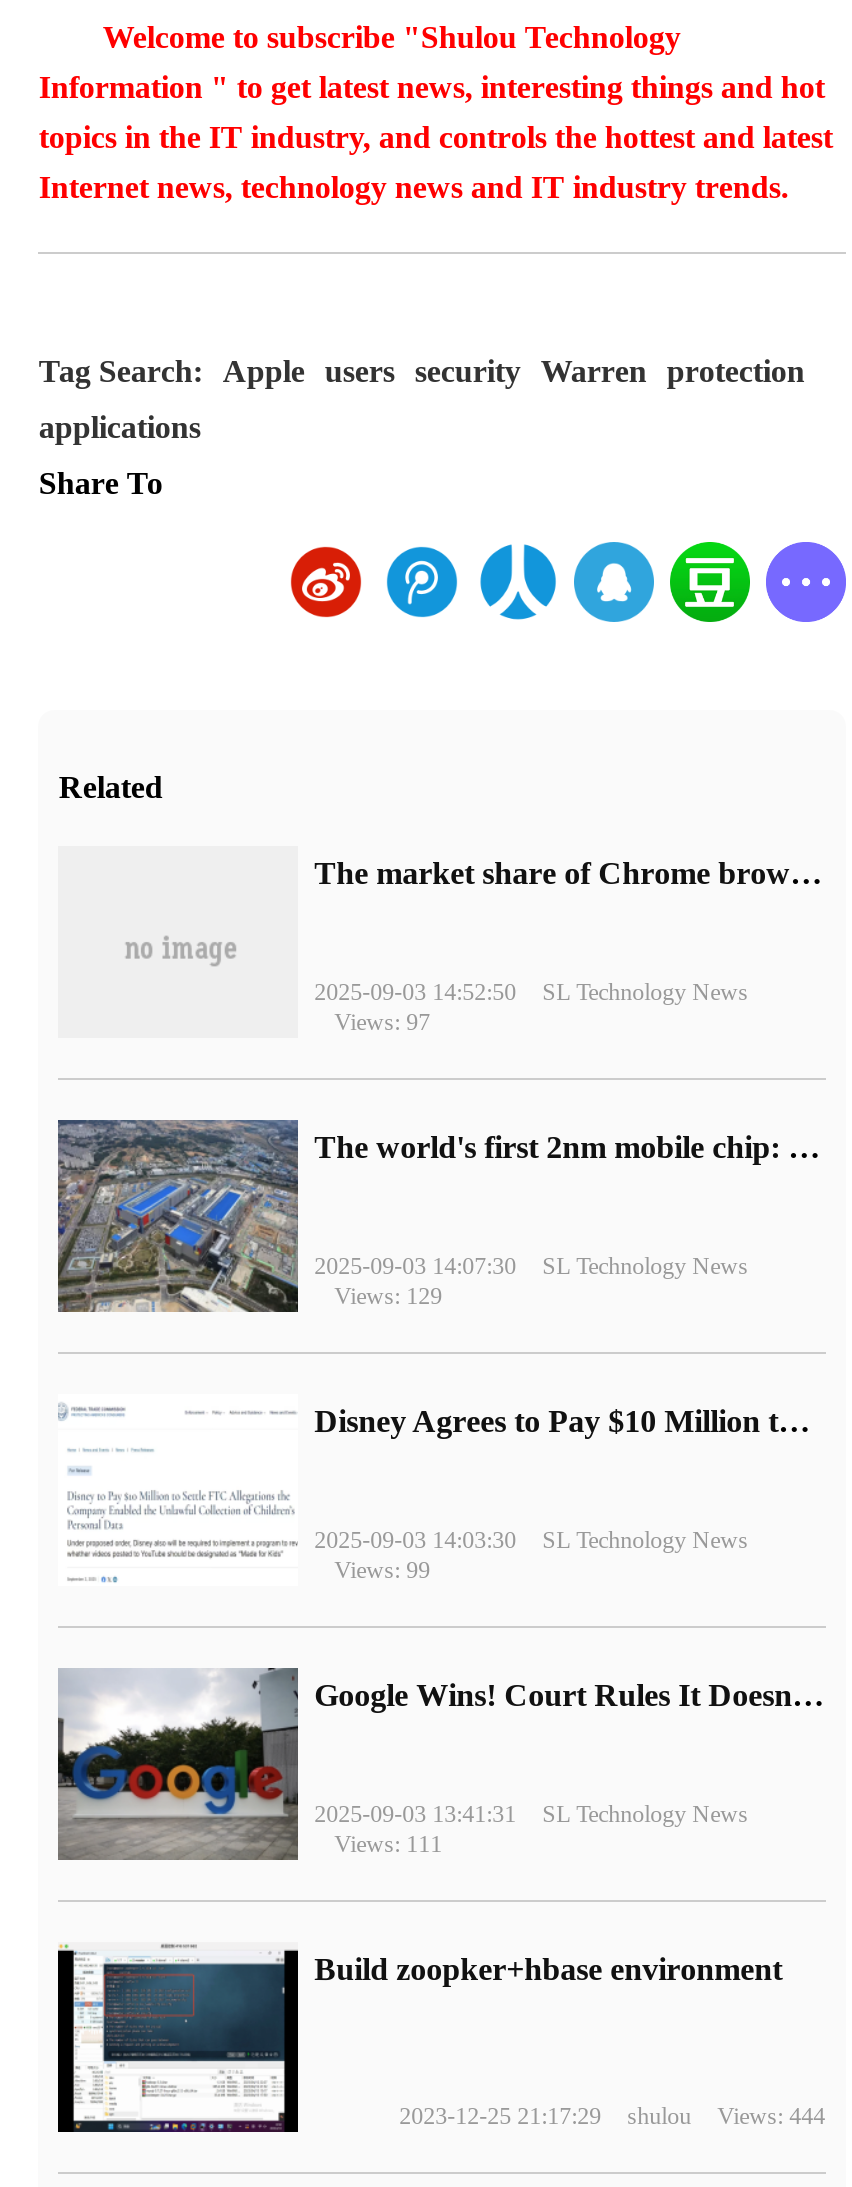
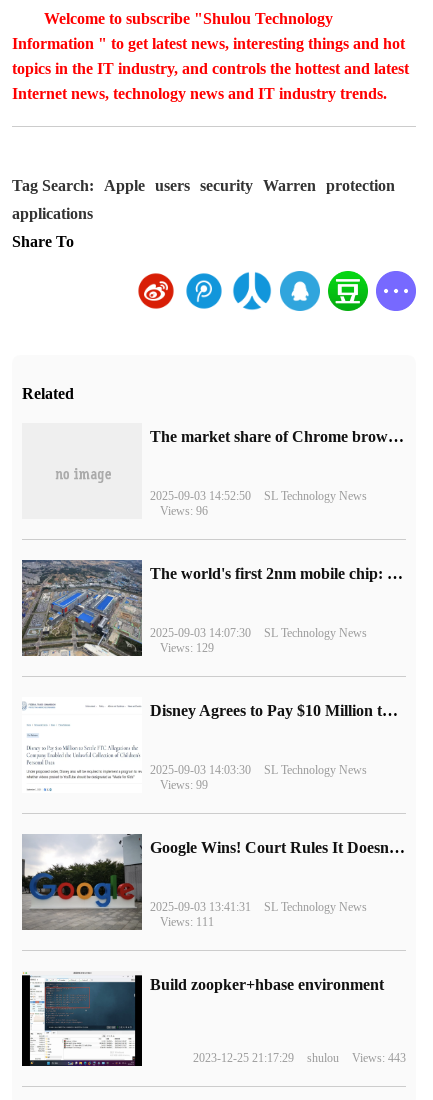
[334,1008,430,1036] Views: 97 -> [160,504,208,518] Views: 96
[399,2103,825,2131] 2023-12-25 21:17:29 shulou Views: 444 -> [193,1051,406,1065] 2023-12-25 21:17:29 shulou Views: 443

